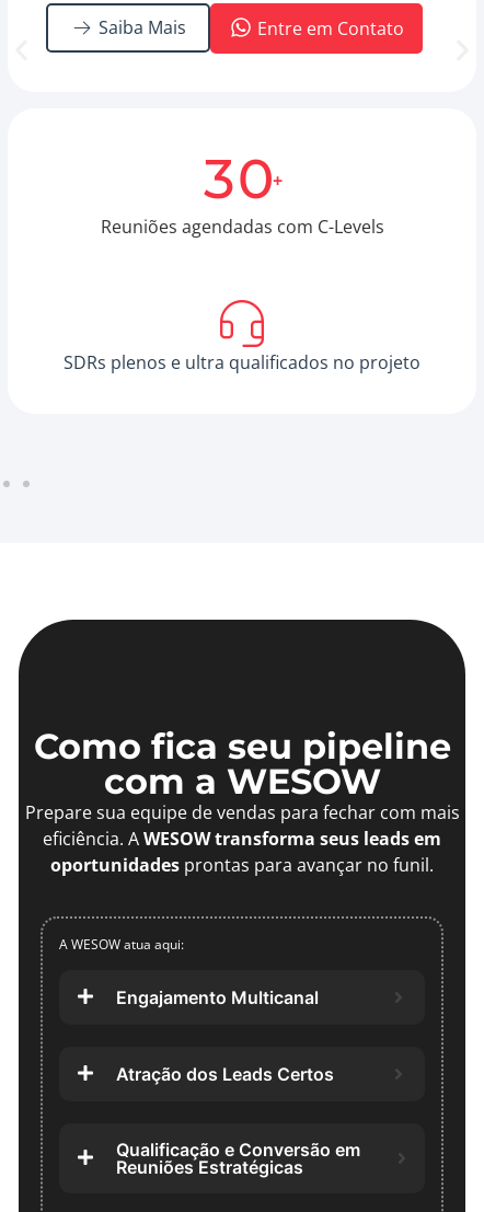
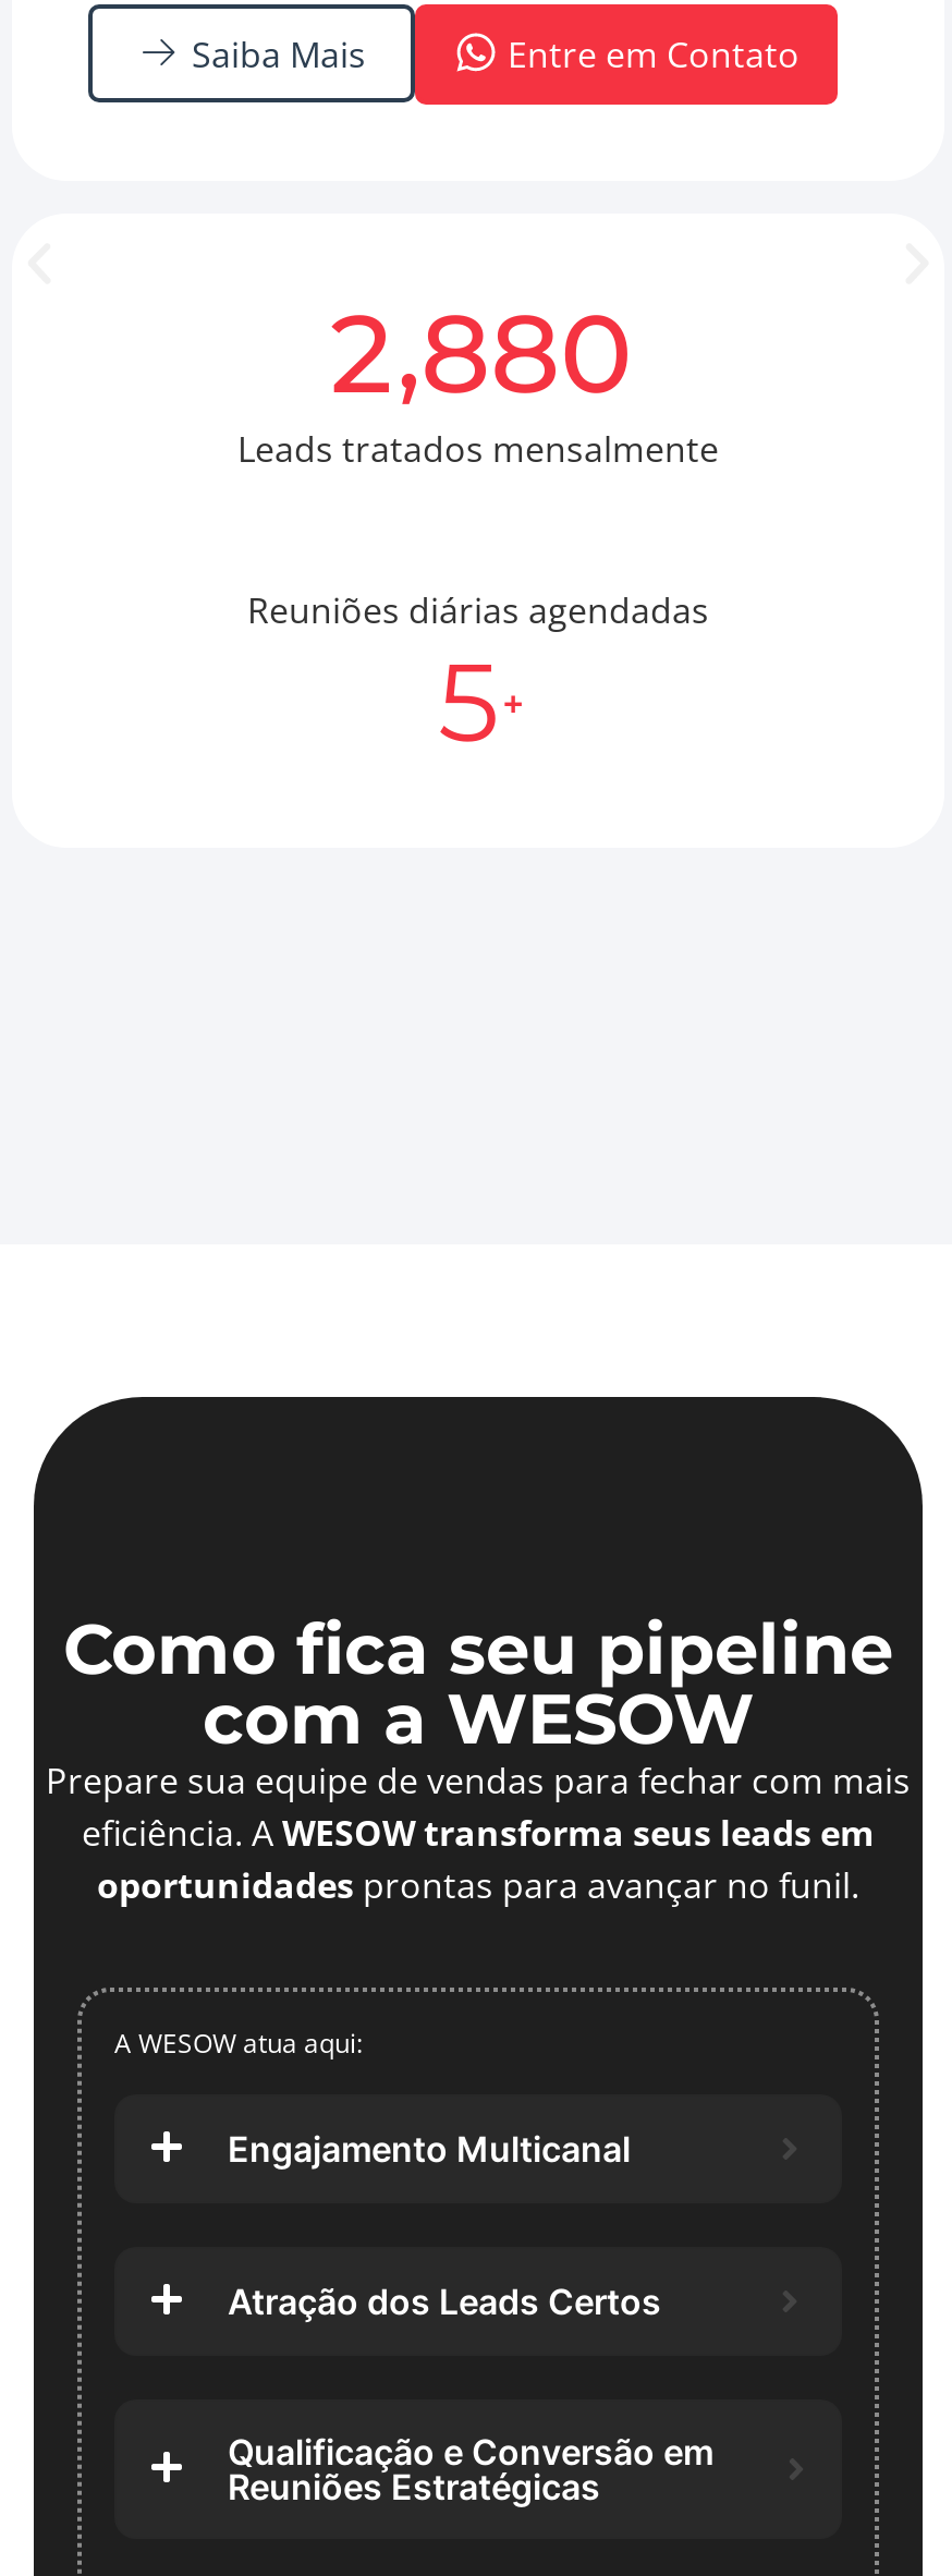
[100,146,384,239] 3 0+ | Reuniões agendadas com C-Levels -> [237,283,719,473] 2 ,880 | Leads tratados mensalmente
[64,351,420,375] SDRs plenos e ultra qualificados no projeto -> [247,587,709,768] Reuniões diárias agendadas | 5 +

